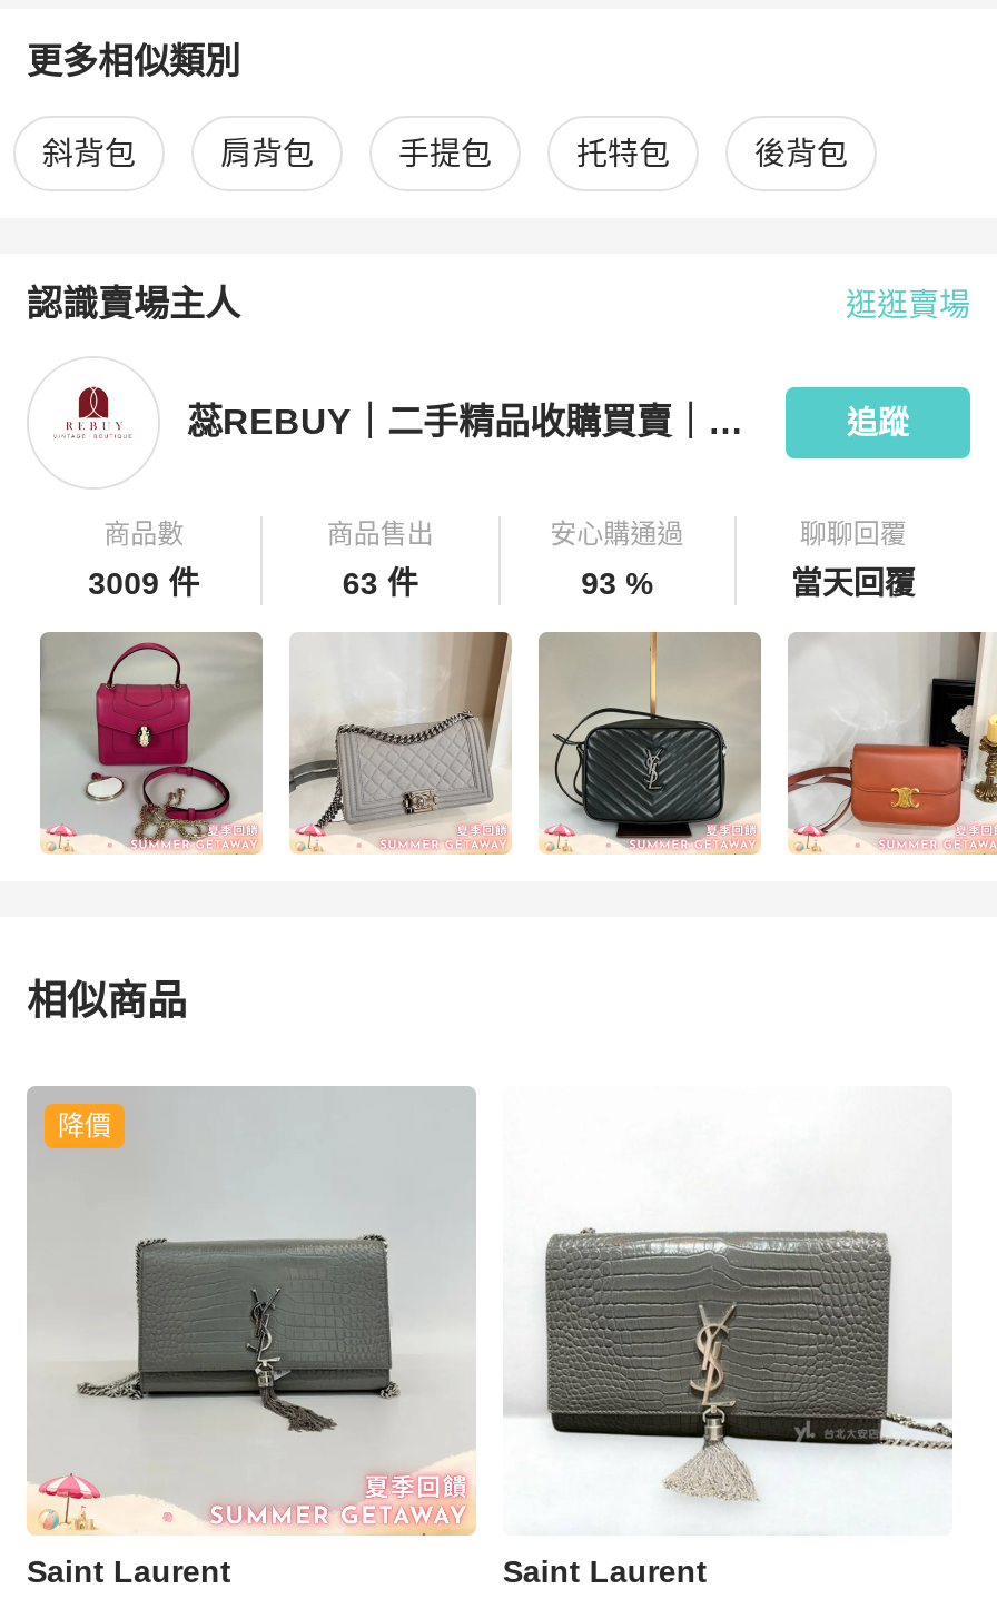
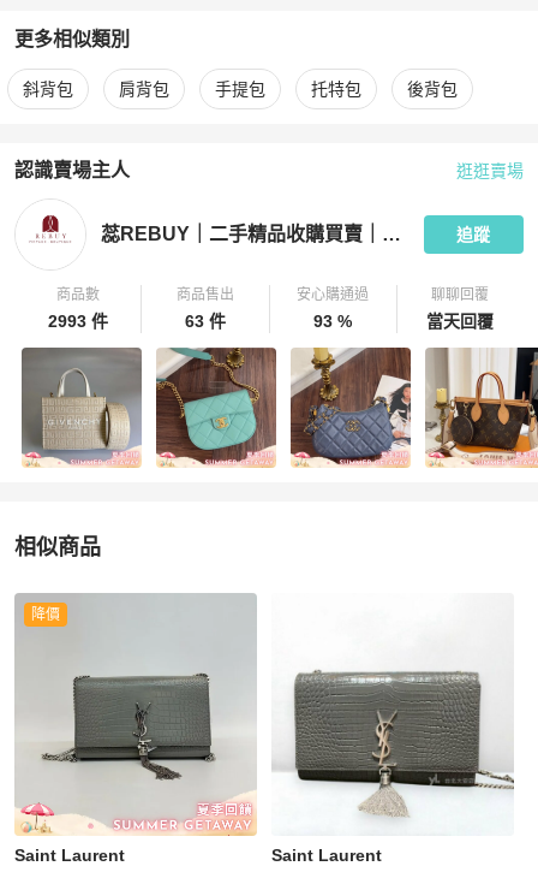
[88,565,199,601] 3009 件 -> [48,312,108,331] 2993 件
[40,632,263,841] [image] -> [22,348,141,463] [image]
[289,632,512,846] [image] -> [155,346,277,464] [image]
[539,632,761,846] [image] -> [289,348,411,464] [image]
[788,630,990,846] [image] -> [425,346,534,464] [image]

